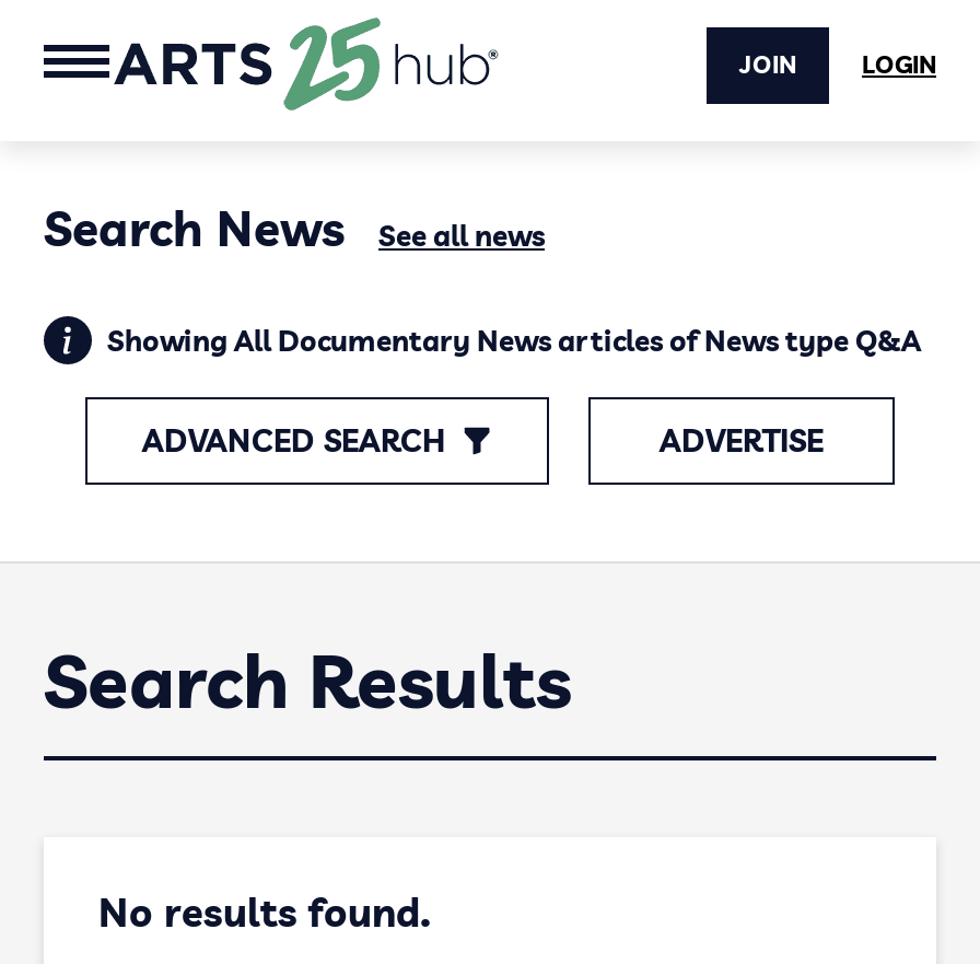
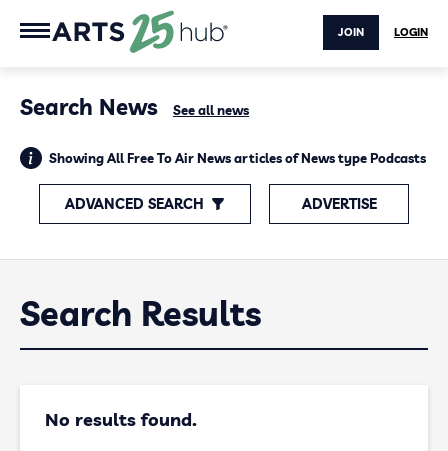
[107,323,921,358] Showing All Documentary News articles of News type Q&A -> [49,150,426,166] Showing All Free To Air News articles of News type Podcasts

